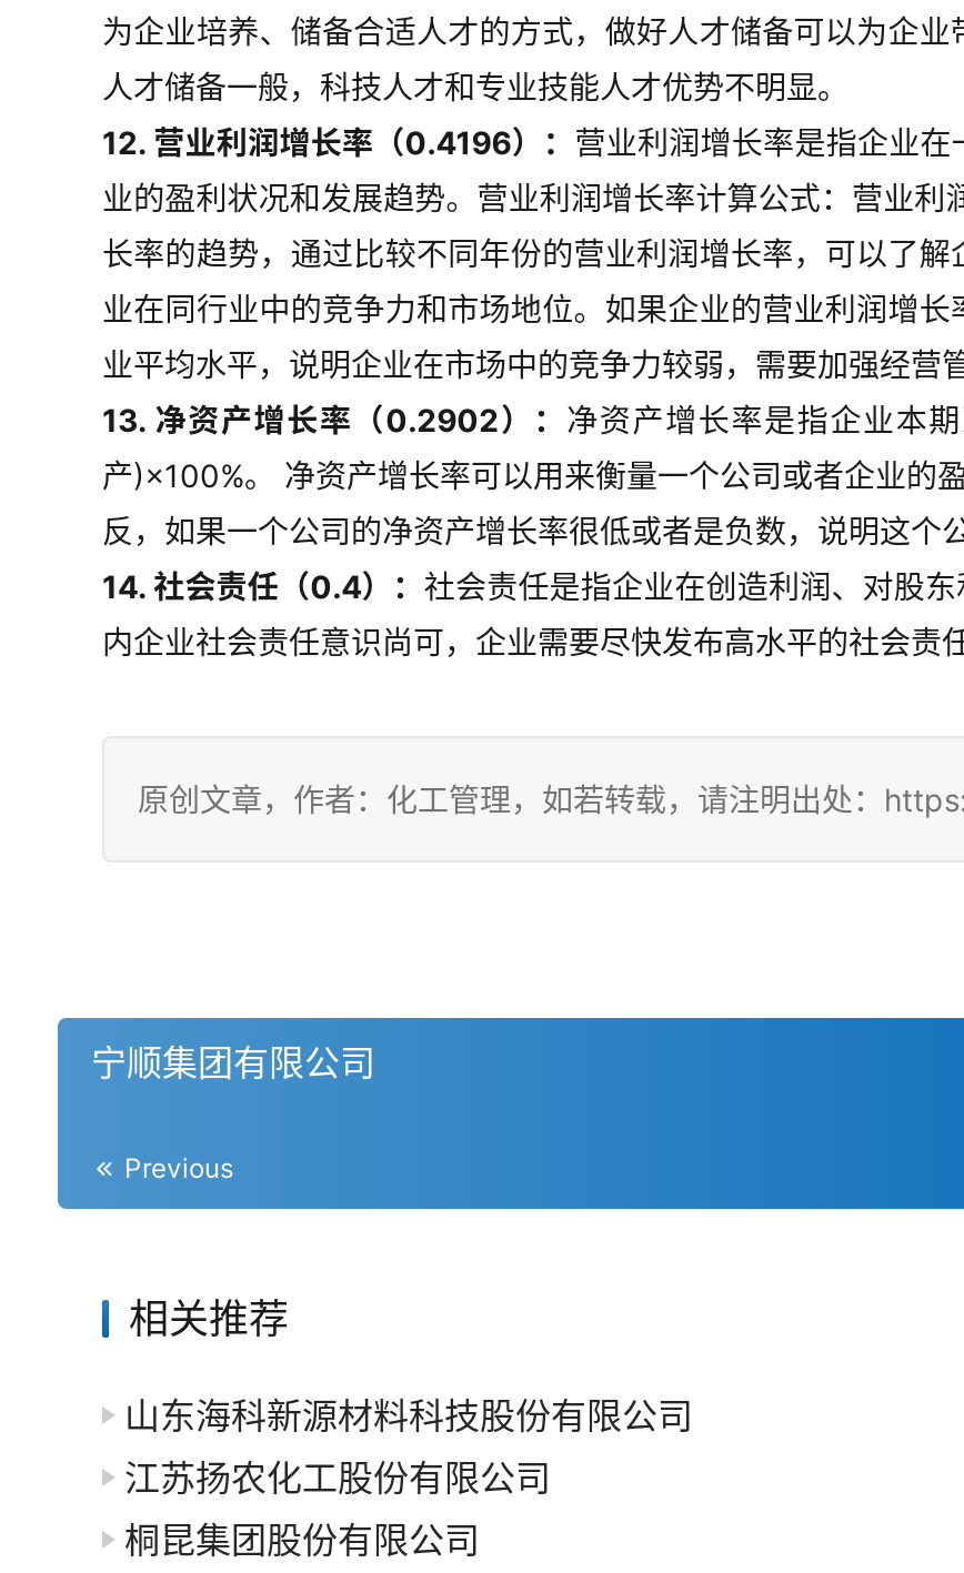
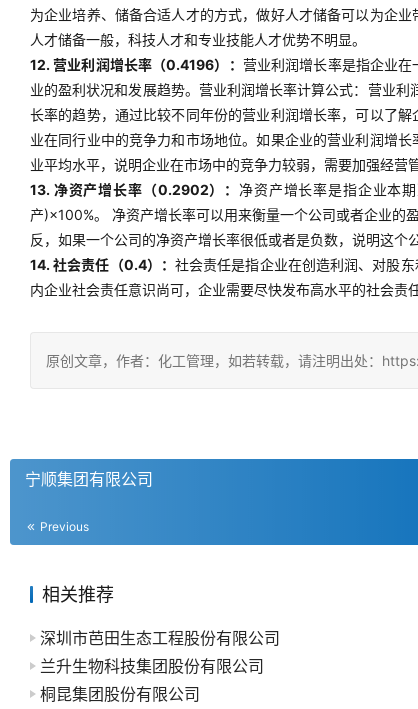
[124,1393,693,1500] 山东海科新源材料科技股份有限公司 | 江苏扬农化工股份有限公司 -> [40,628,280,676] 深圳市芭田生态工程股份有限公司 | 兰升生物科技集团股份有限公司

